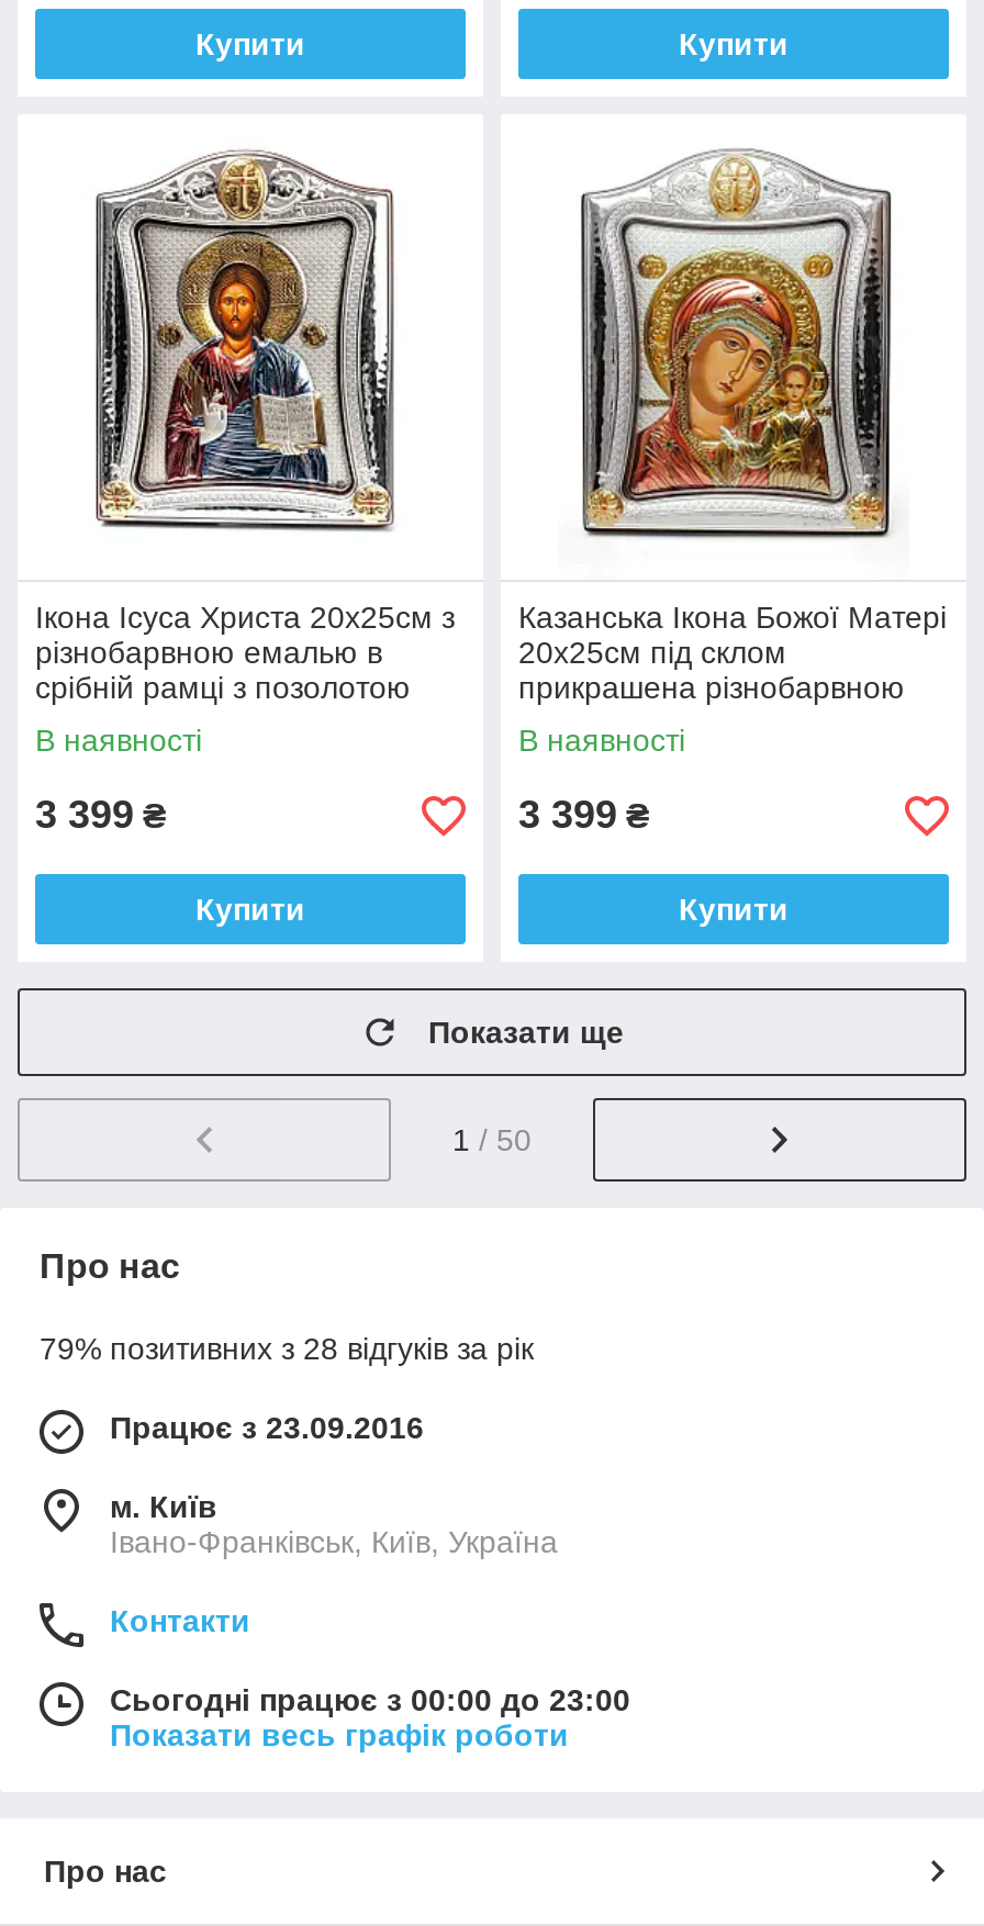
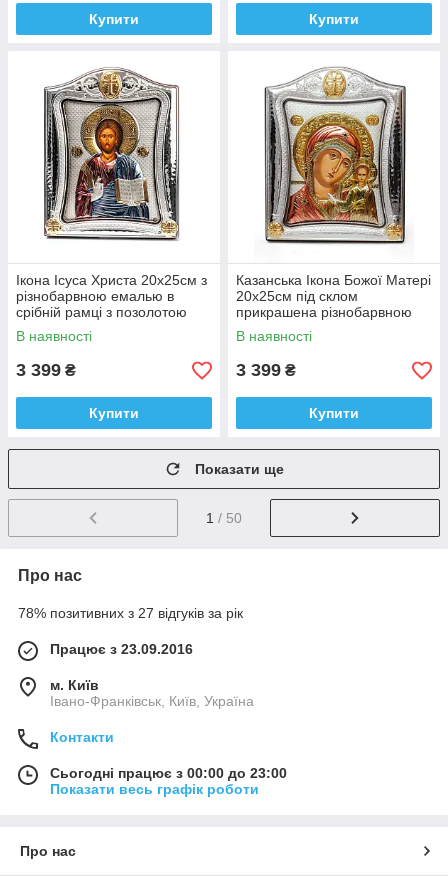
[40,1331,534,1366] 79% позитивних з 28 відгуків за рік -> [18,605,243,621] 78% позитивних з 27 відгуків за рік

